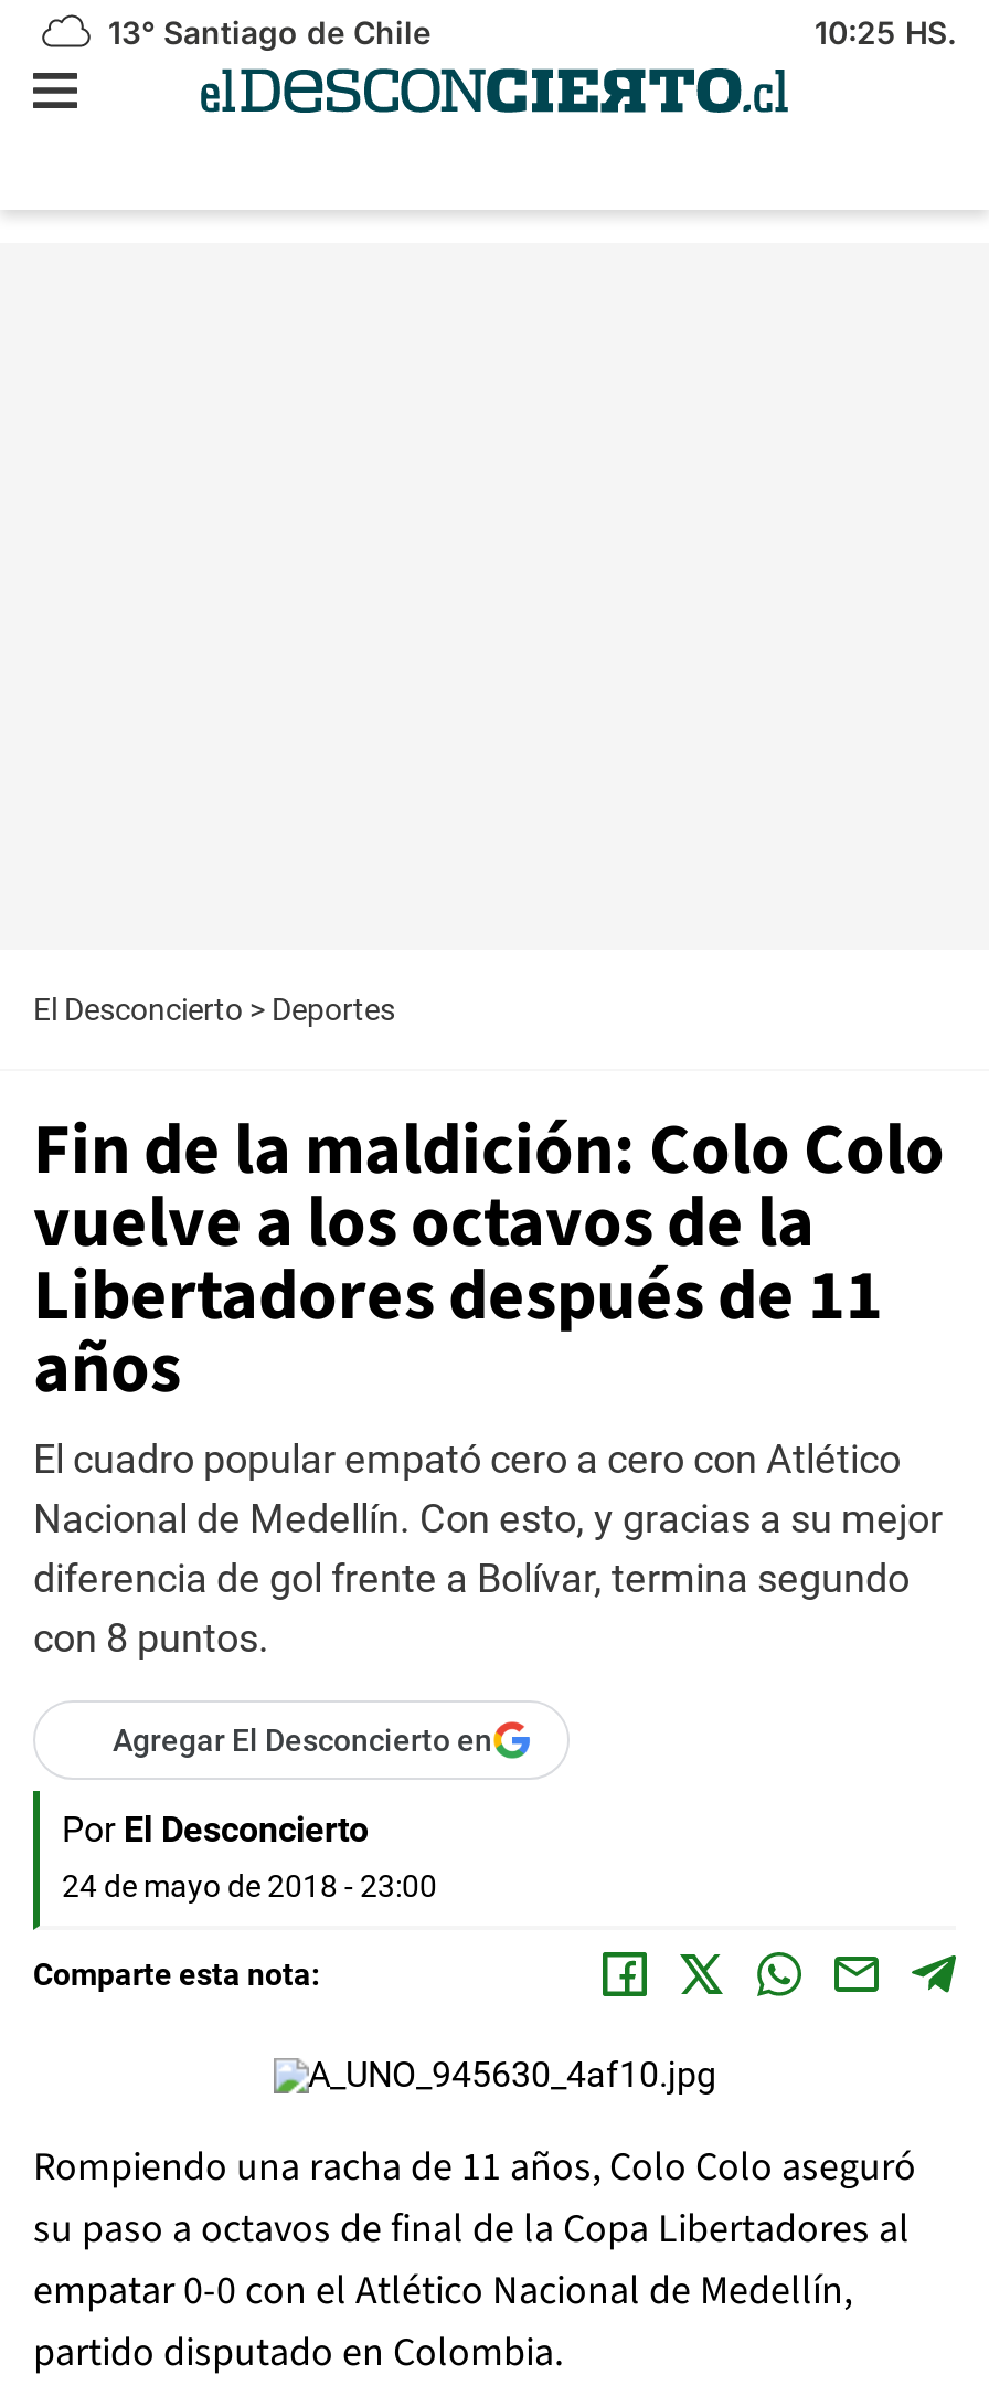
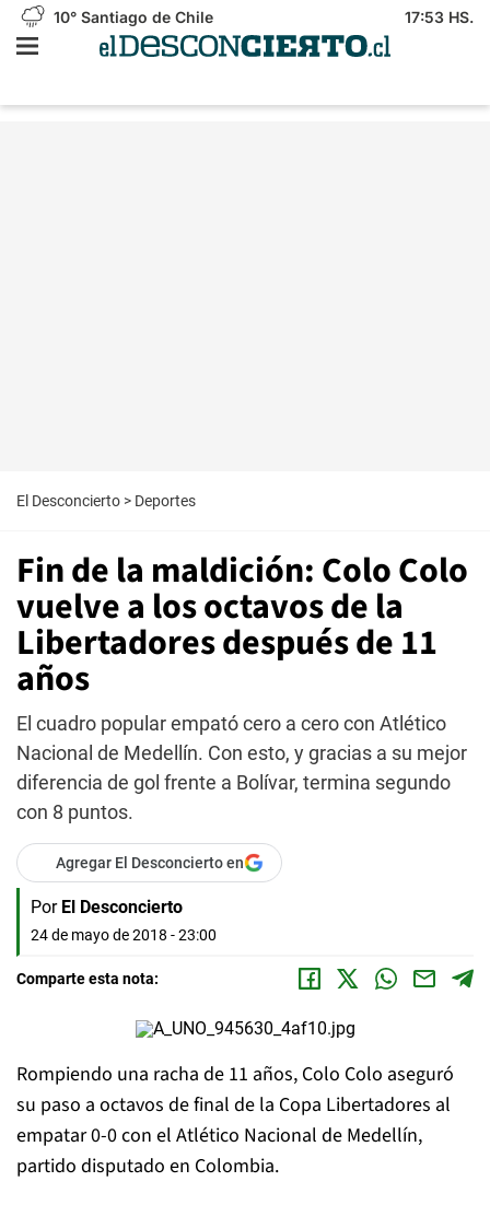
[99,13,430,51] 13° Santiago de Chile -> [49,8,213,26] 10° Santiago de Chile
[815,13,956,51] 10:25 HS. -> [405,8,474,26] 17:53 HS.

